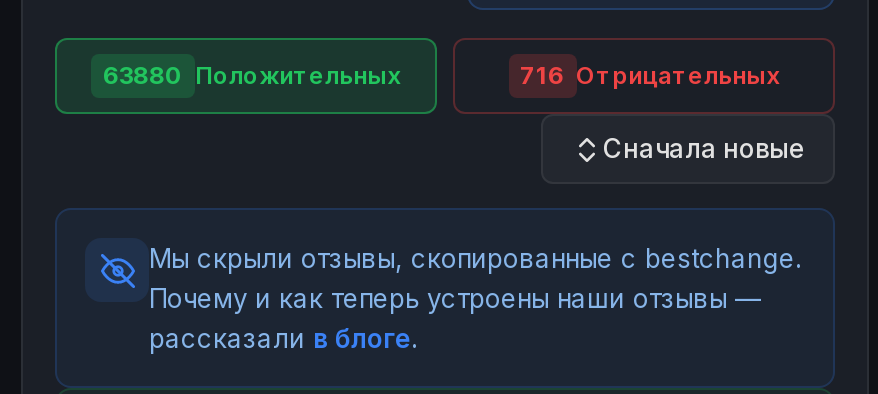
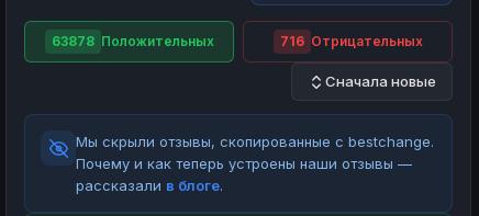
[103,60,401,90] 63880 Положительных -> [51,33,214,49] 63878 Положительных

